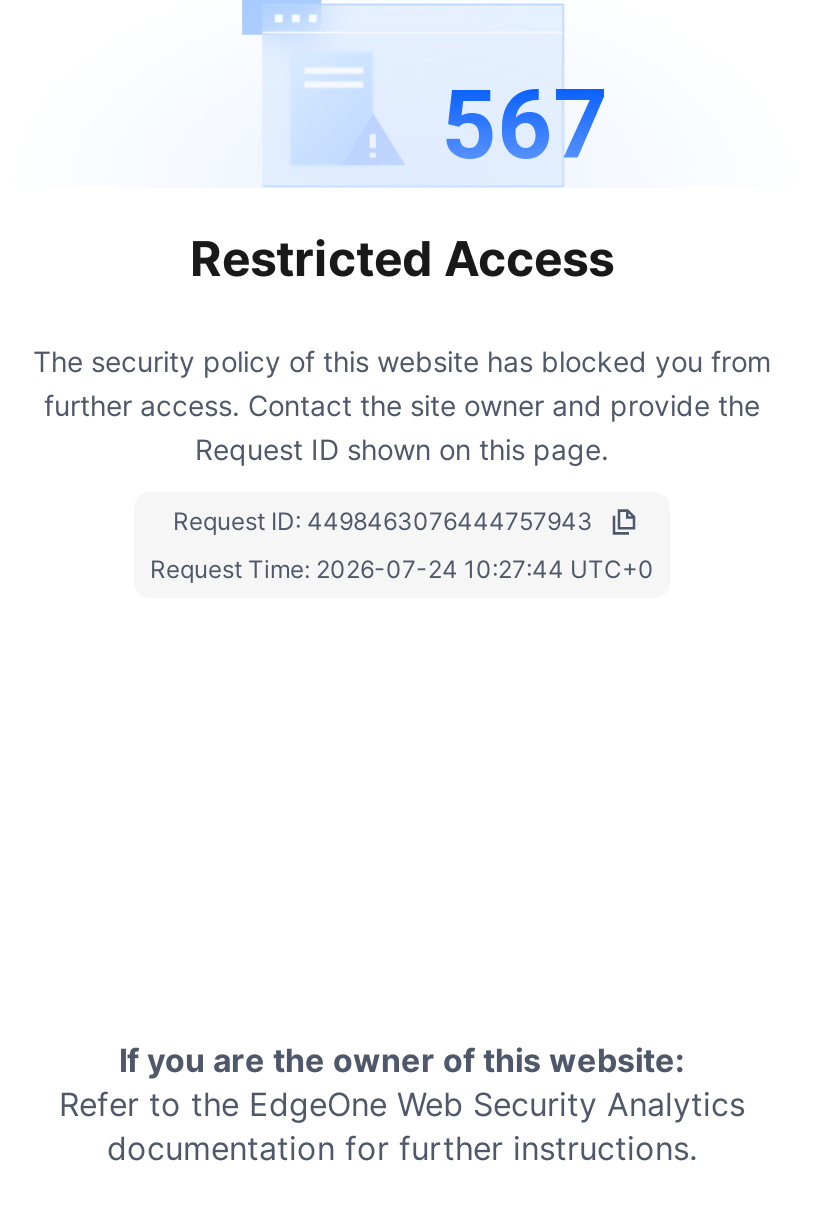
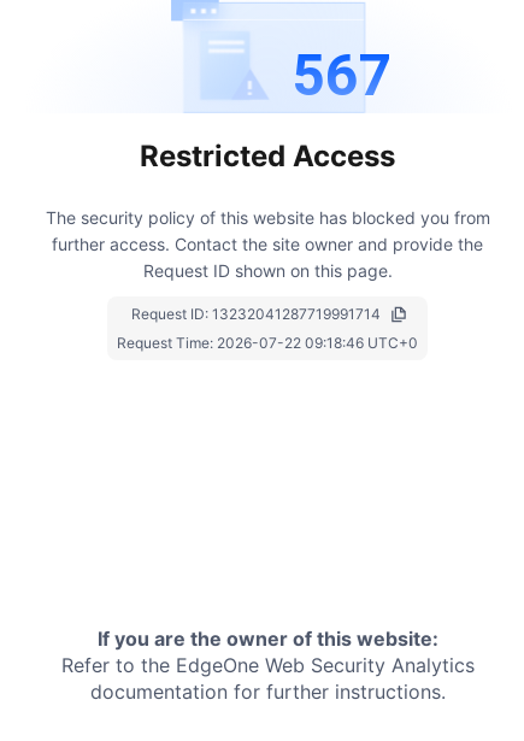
[173,505,593,535] Request ID: 4498463076444757943 -> [131,304,381,322] Request ID: 13232041287719991714
[150,553,654,583] Request Time: 2026-07-24 10:27:44 UTC+0 -> [117,333,418,351] Request Time: 2026-07-22 09:18:46 UTC+0

